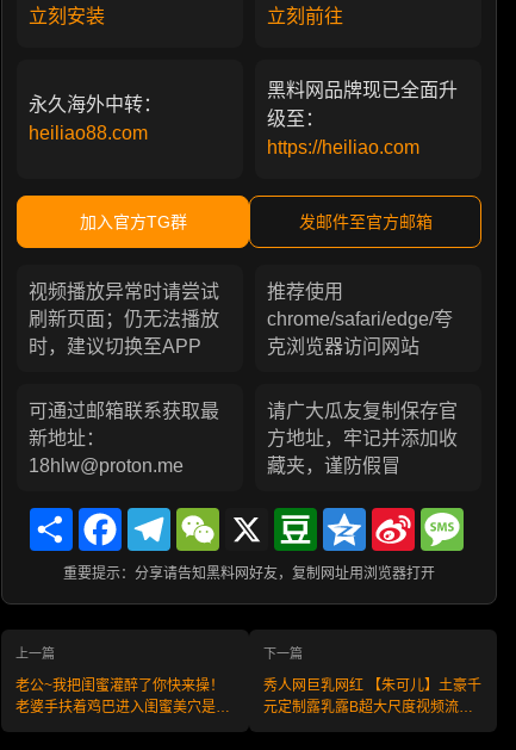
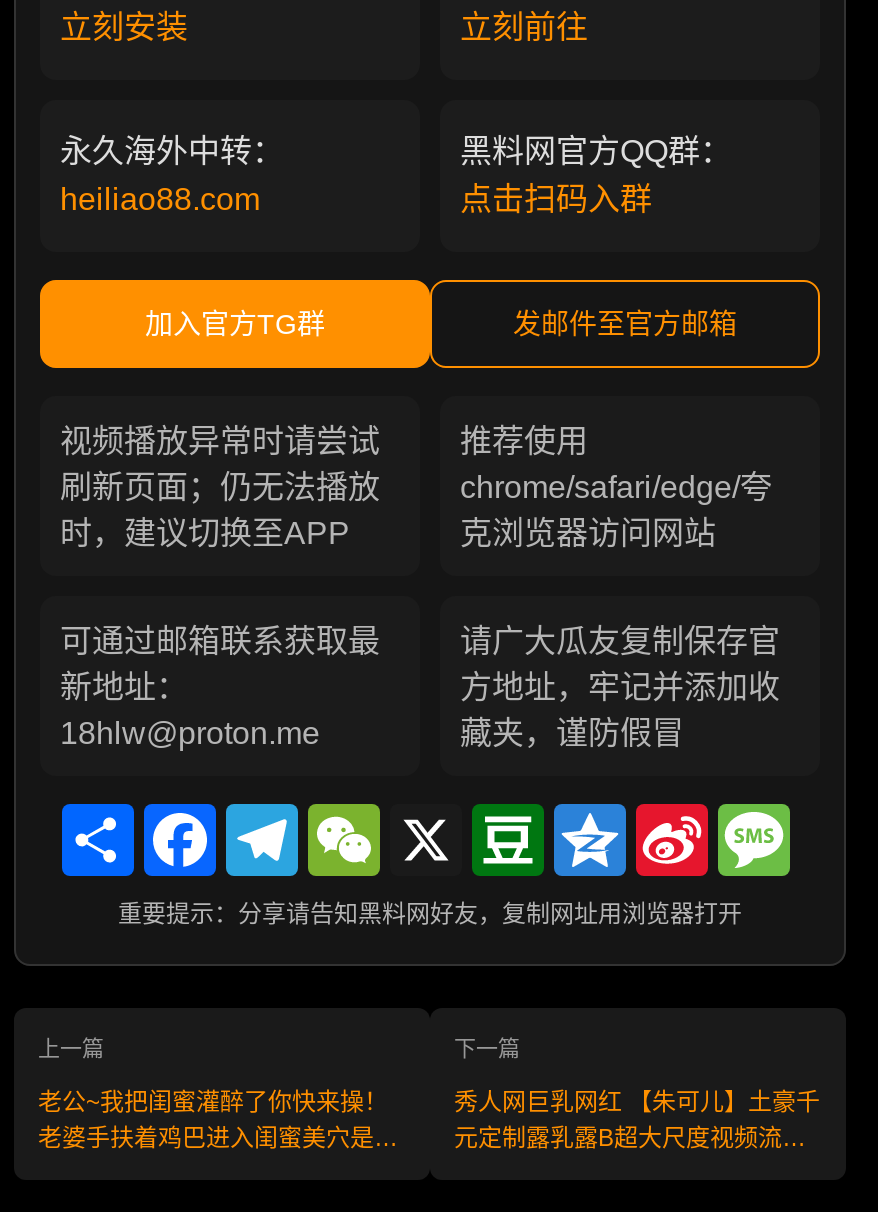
[267,80,458,158] 黑料网品牌现已全面升 | 级至： | https://heiliao.com -> [460,134,732,216] 黑料网官方QQ群： | 点击扫码入群

